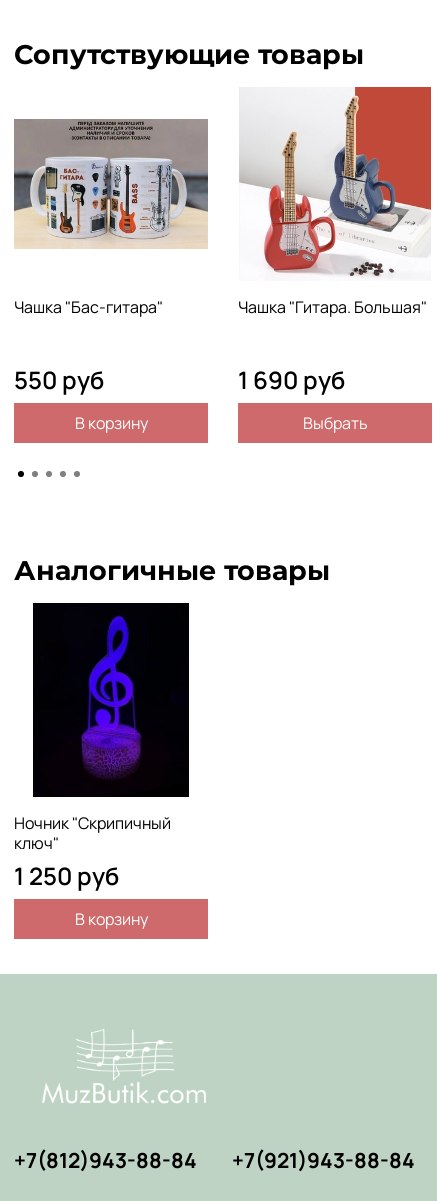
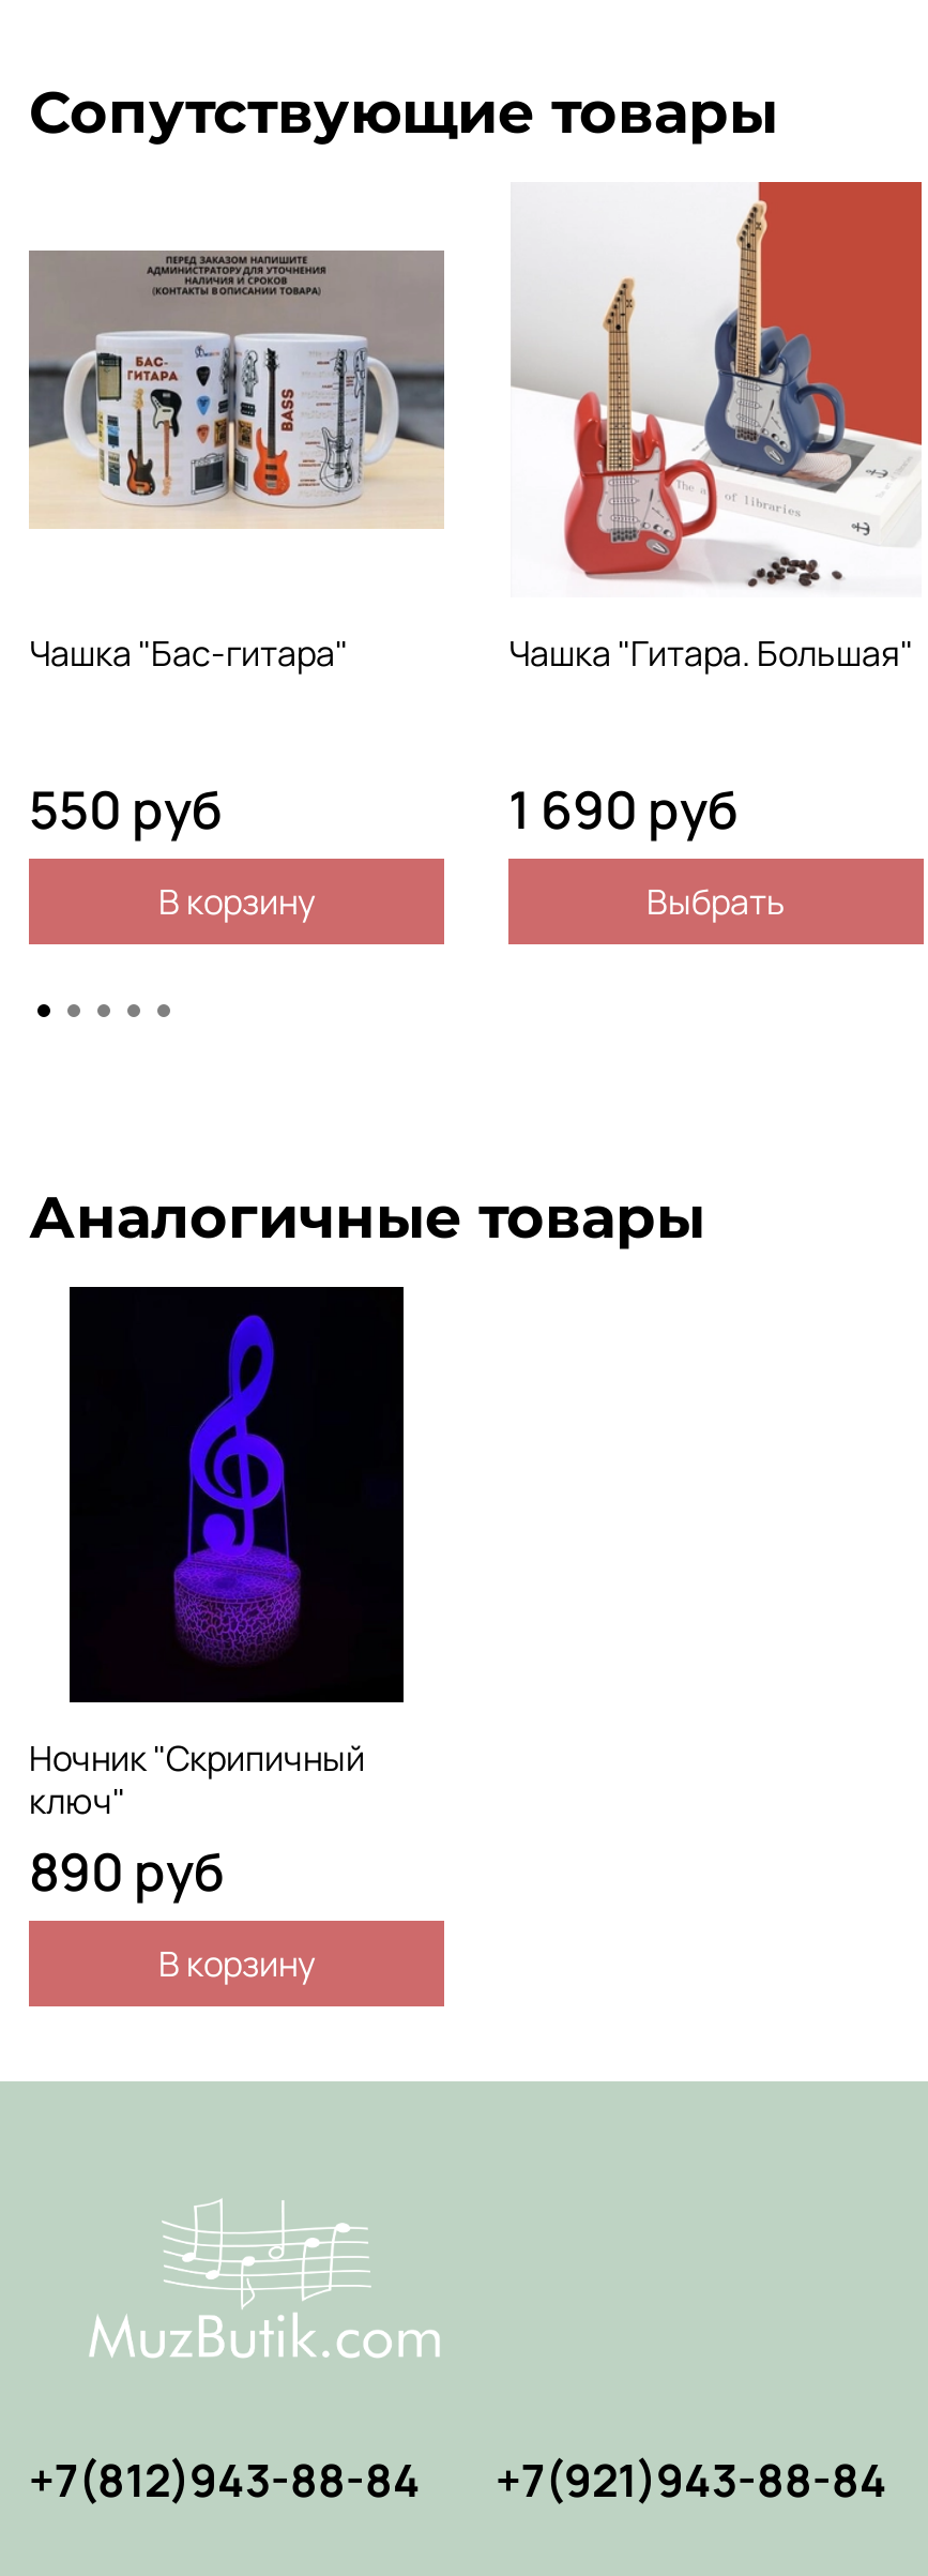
[14,858,119,891] 1 250 руб -> [29,1834,224,1905] 890 руб

